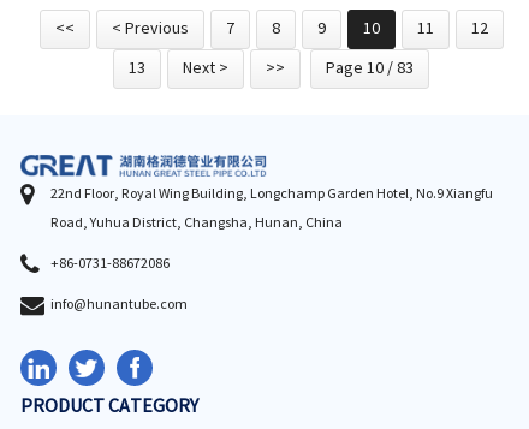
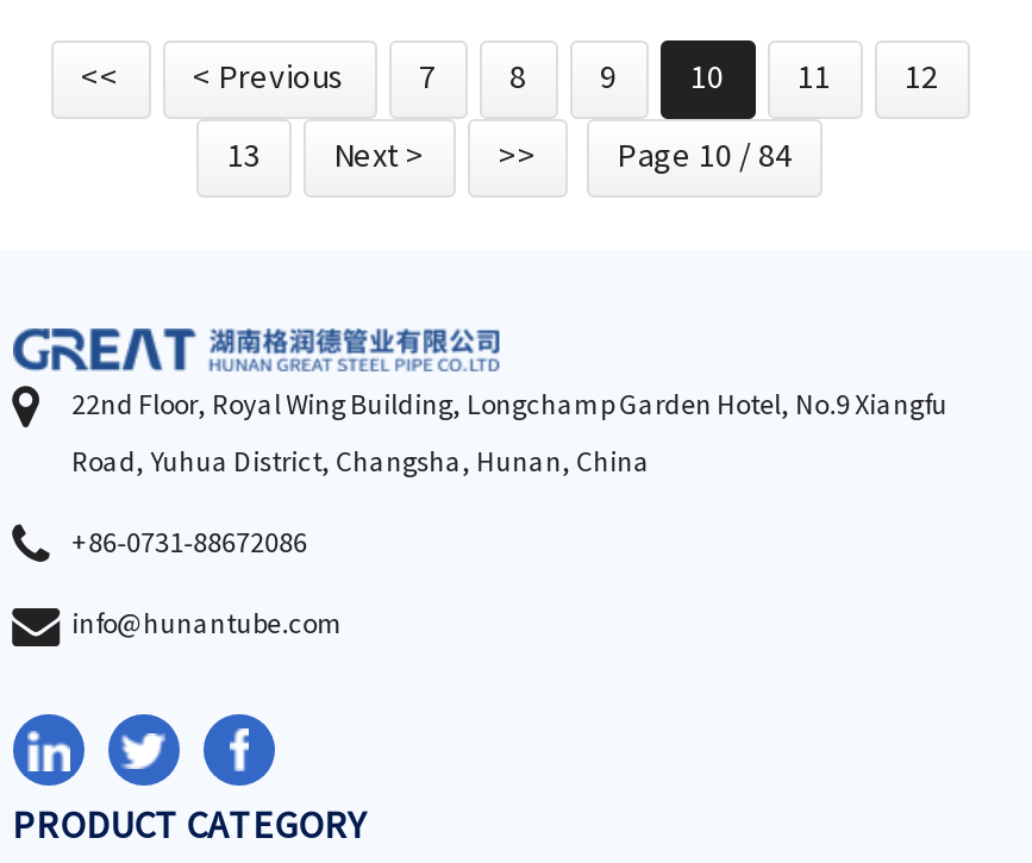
[326,58,414,79] Page 10 / 83 -> [618,136,792,179] Page 10 / 84

